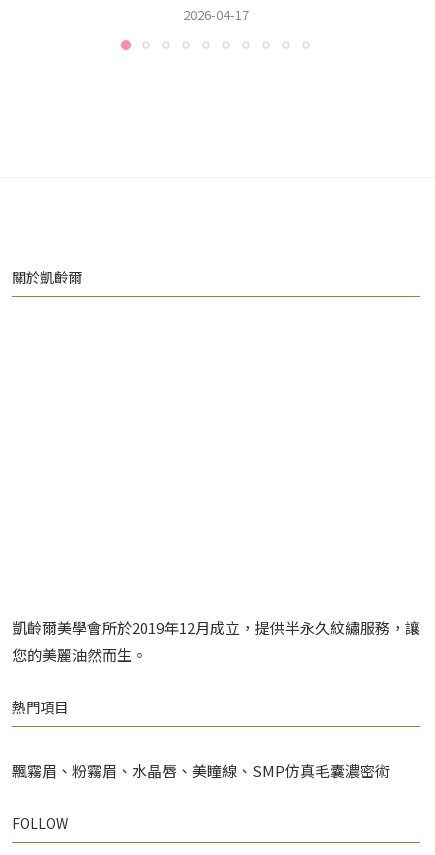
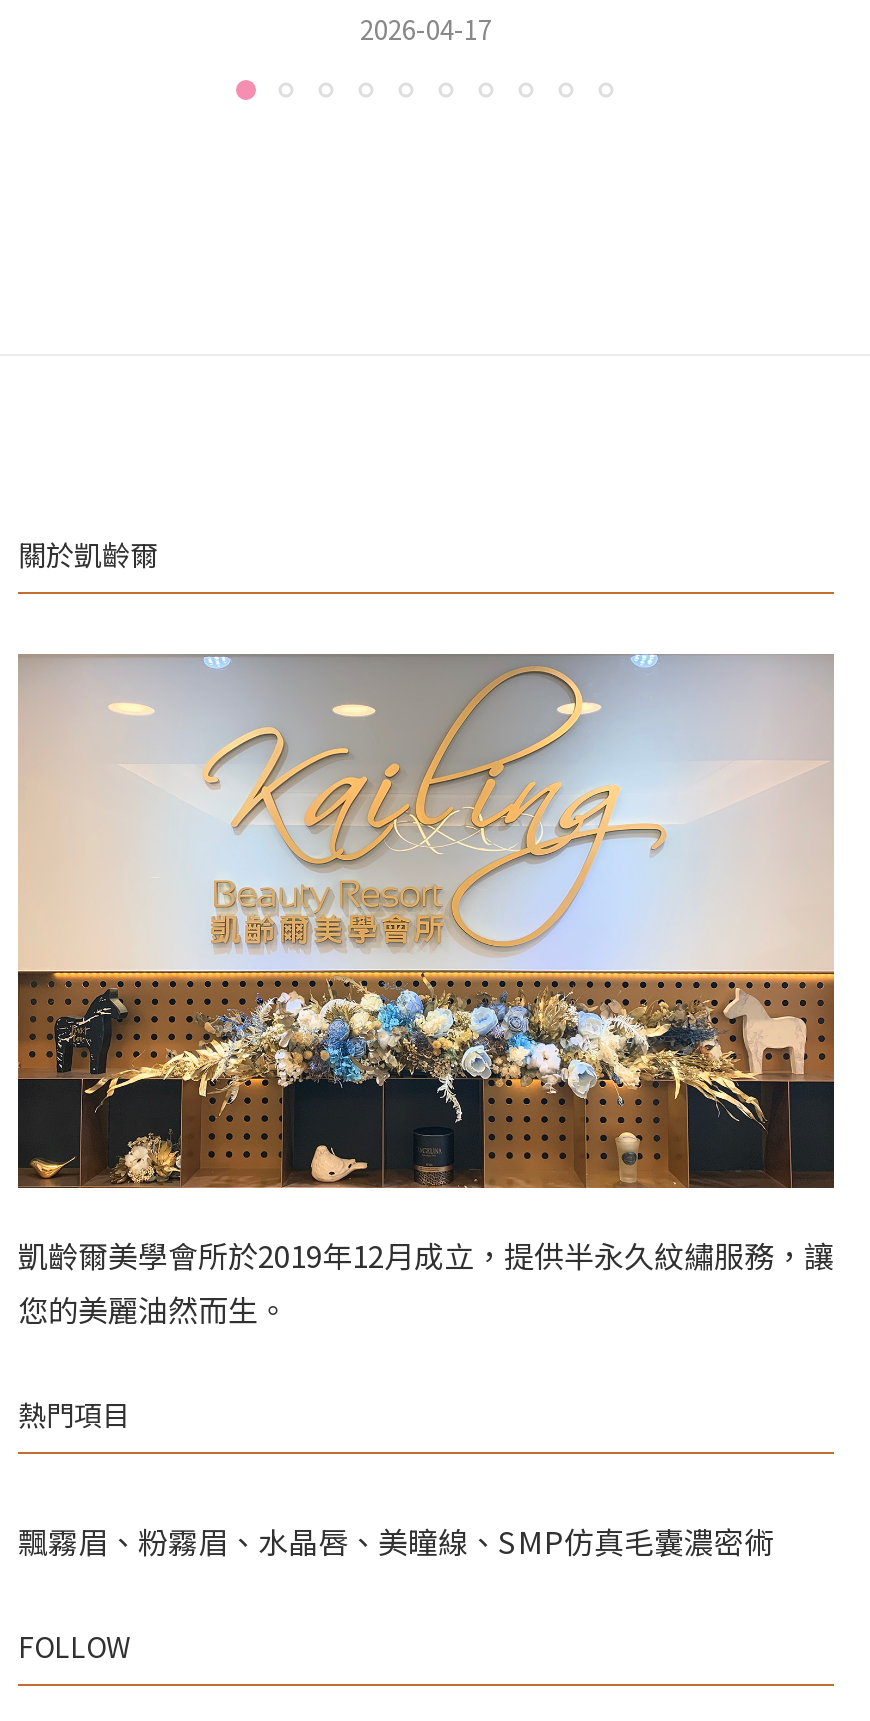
none -> [16,652,836,1190] [image]

